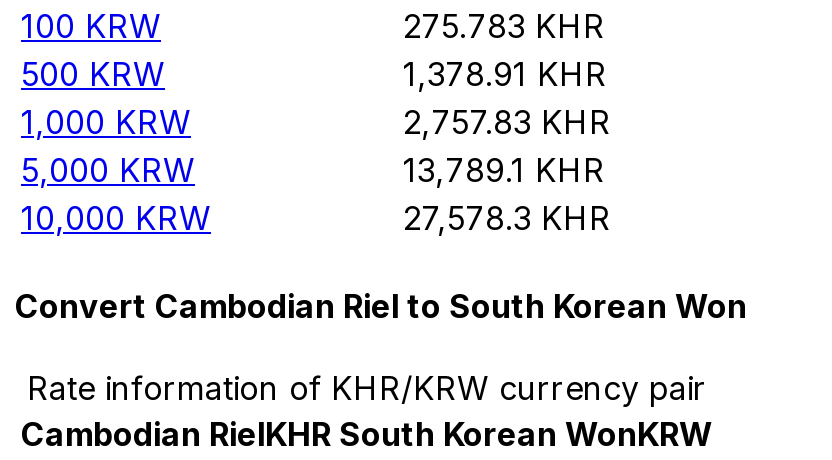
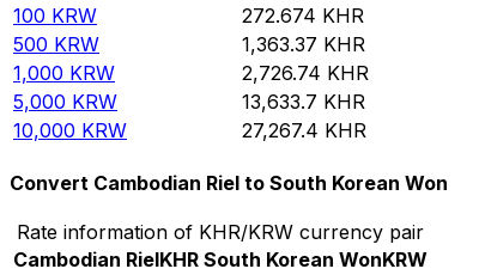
[403,6,605,46] 275.783 KHR -> [242,3,364,27] 272.674 KHR
[403,54,607,94] 1,378.91 KHR -> [242,32,365,56] 1,363.37 KHR
[403,102,611,142] 2,757.83 KHR -> [242,61,369,85] 2,726.74 KHR
[403,150,605,190] 13,789.1 KHR -> [242,89,365,113] 13,633.7 KHR
[403,198,611,238] 27,578.3 KHR -> [242,118,366,142] 27,267.4 KHR

